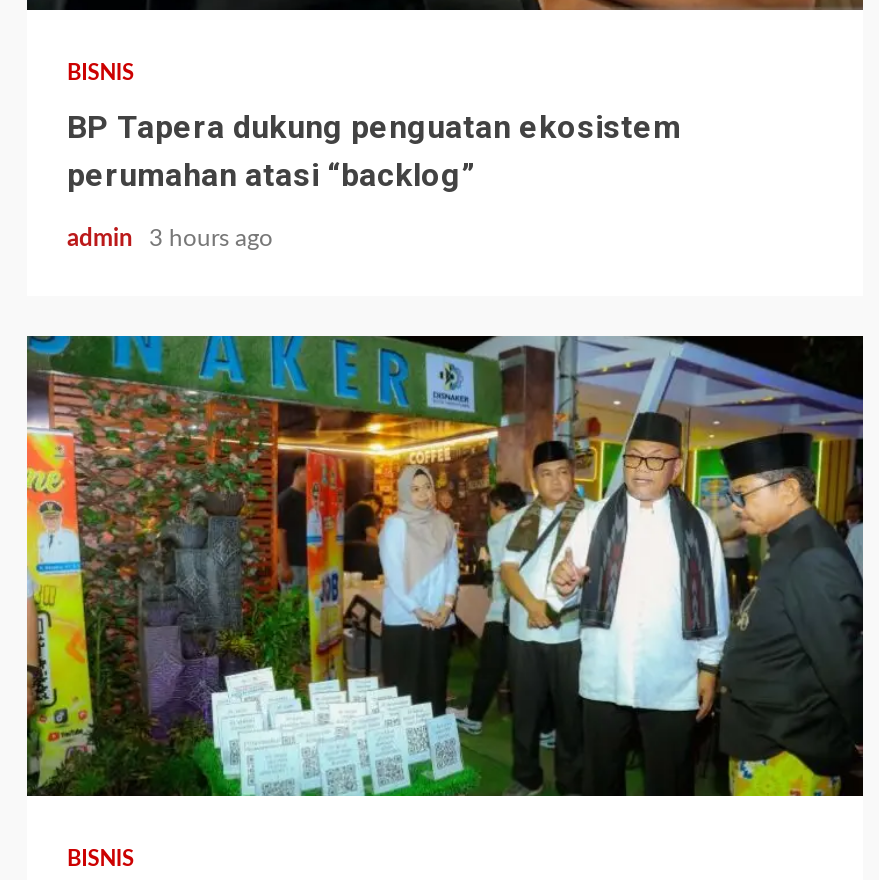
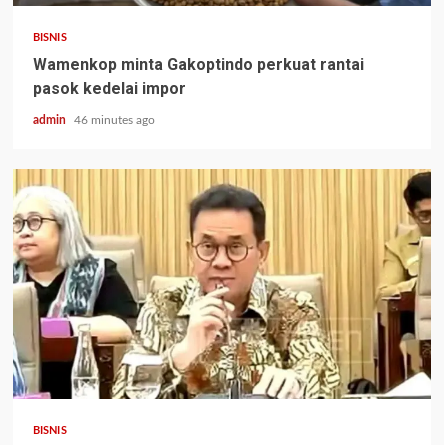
[67,109,681,195] BP Tapera dukung penguatan ekosistem | perumahan atasi “backlog” -> [33,55,364,98] Wamenkop minta Gakoptindo perkuat rantai | pasok kedelai impor
[67,227,273,251] admin 3 hours ago -> [33,114,155,126] admin 46 minutes ago
[25,334,865,798] [image] -> [12,168,432,400] [image]

